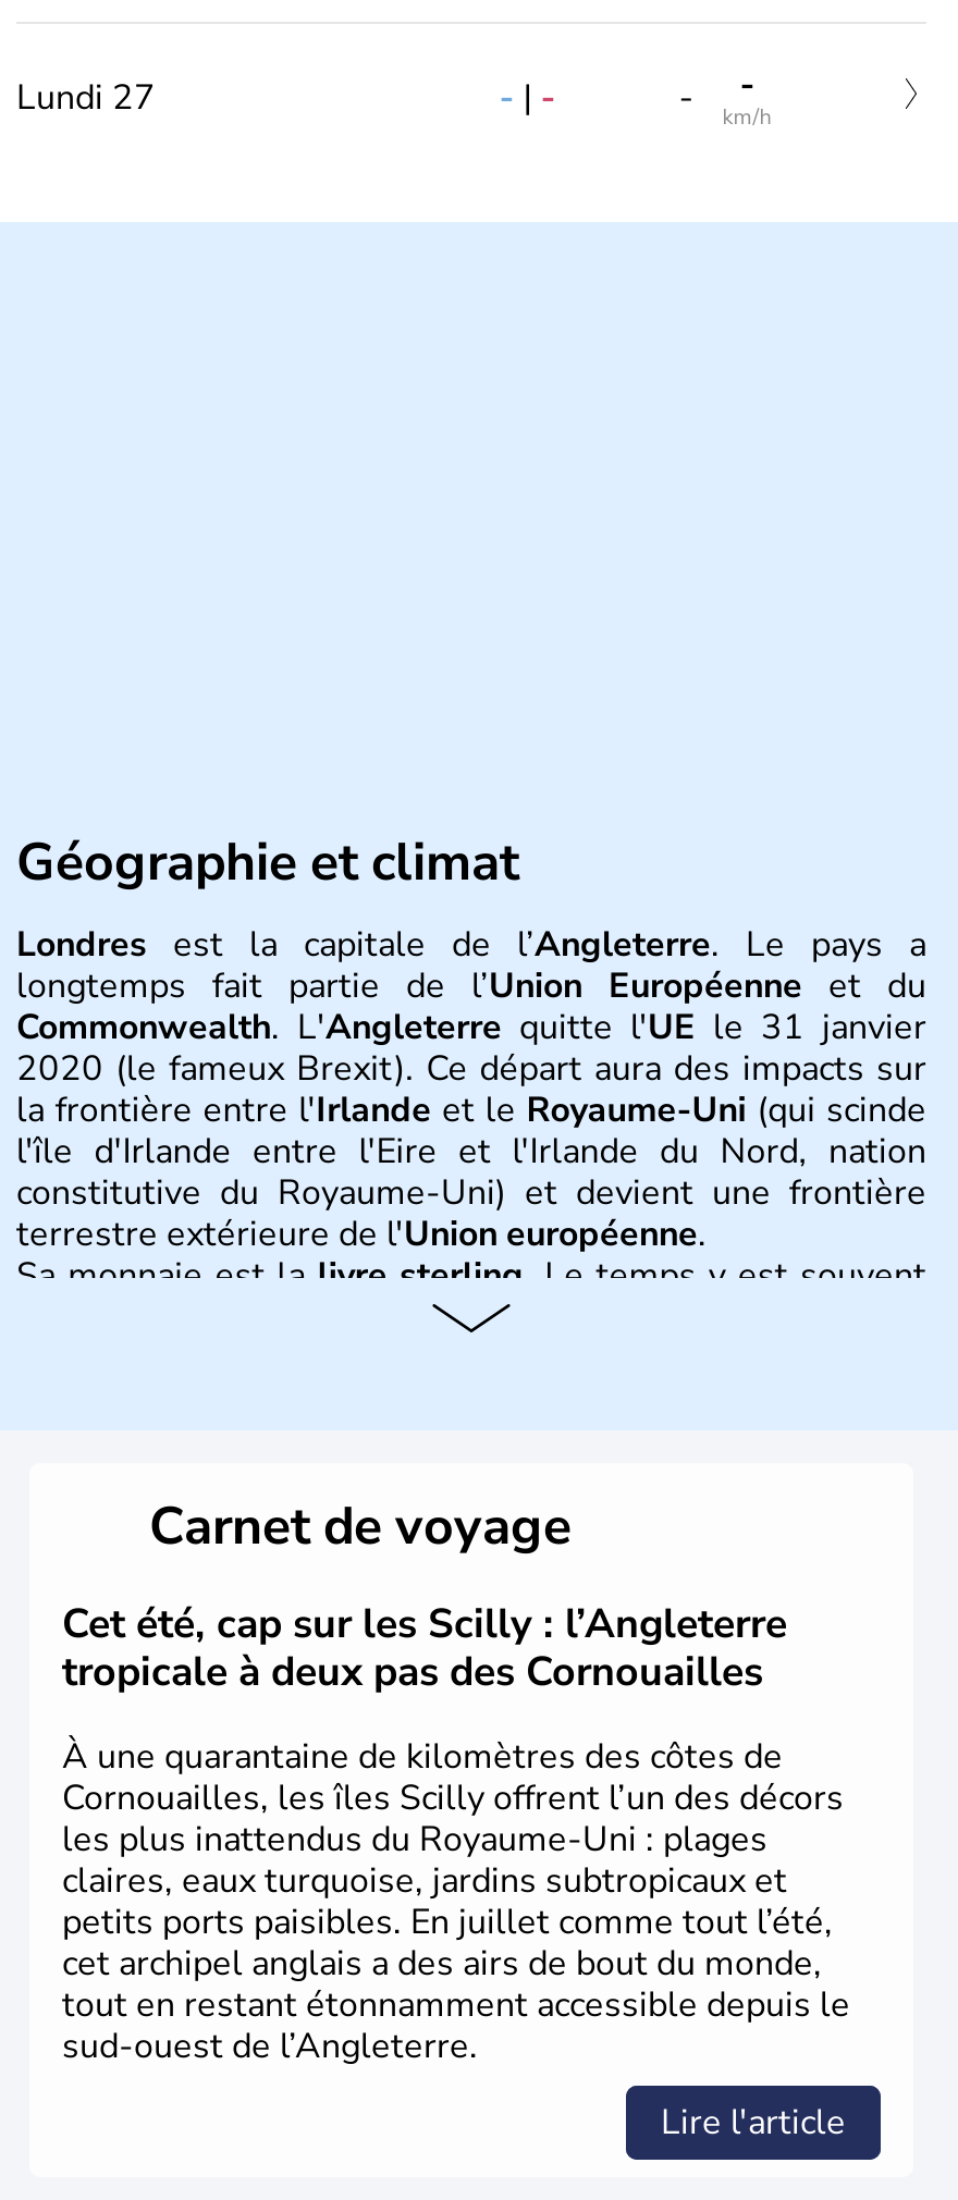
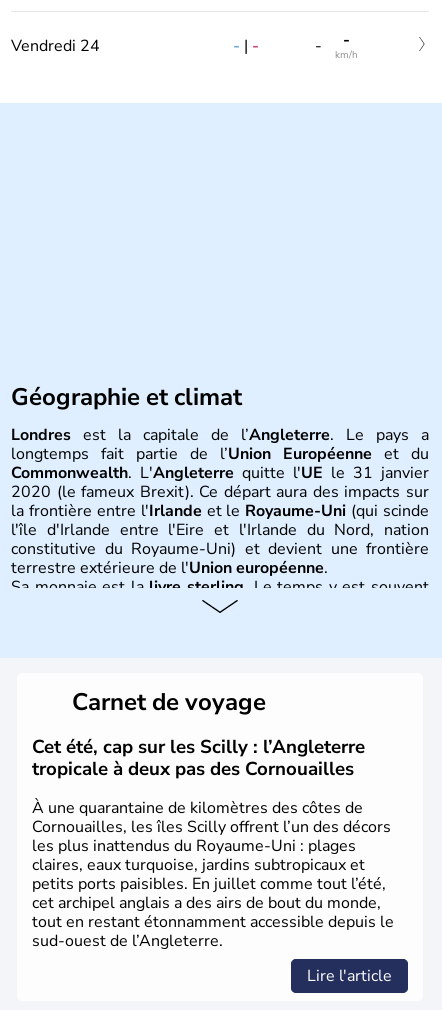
[16,75,156,123] Lundi 27 -> [11,35,100,57] Vendredi 24

